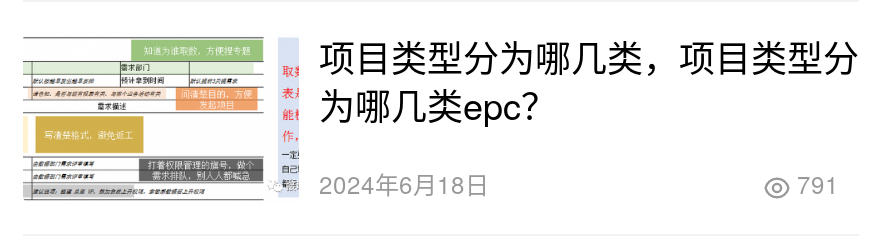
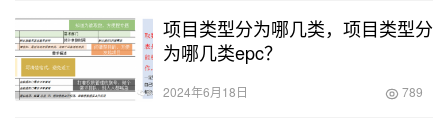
[791,167,839,201] 791 -> [399,83,423,100] 789

